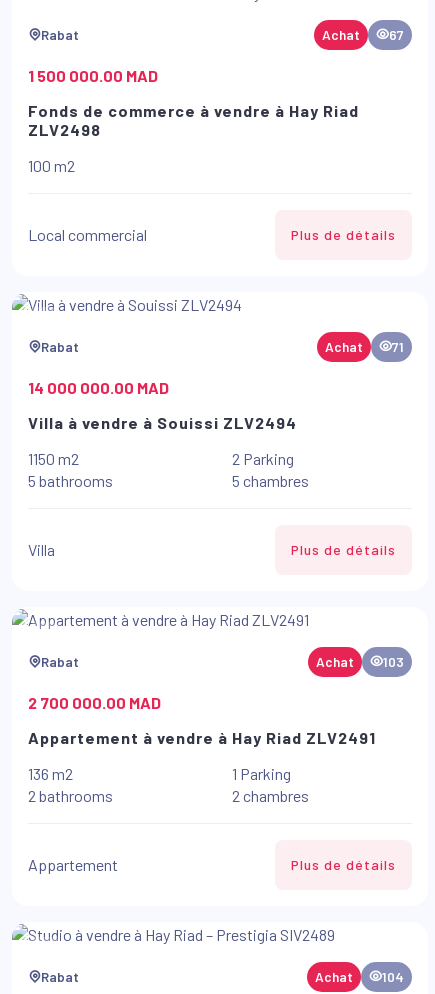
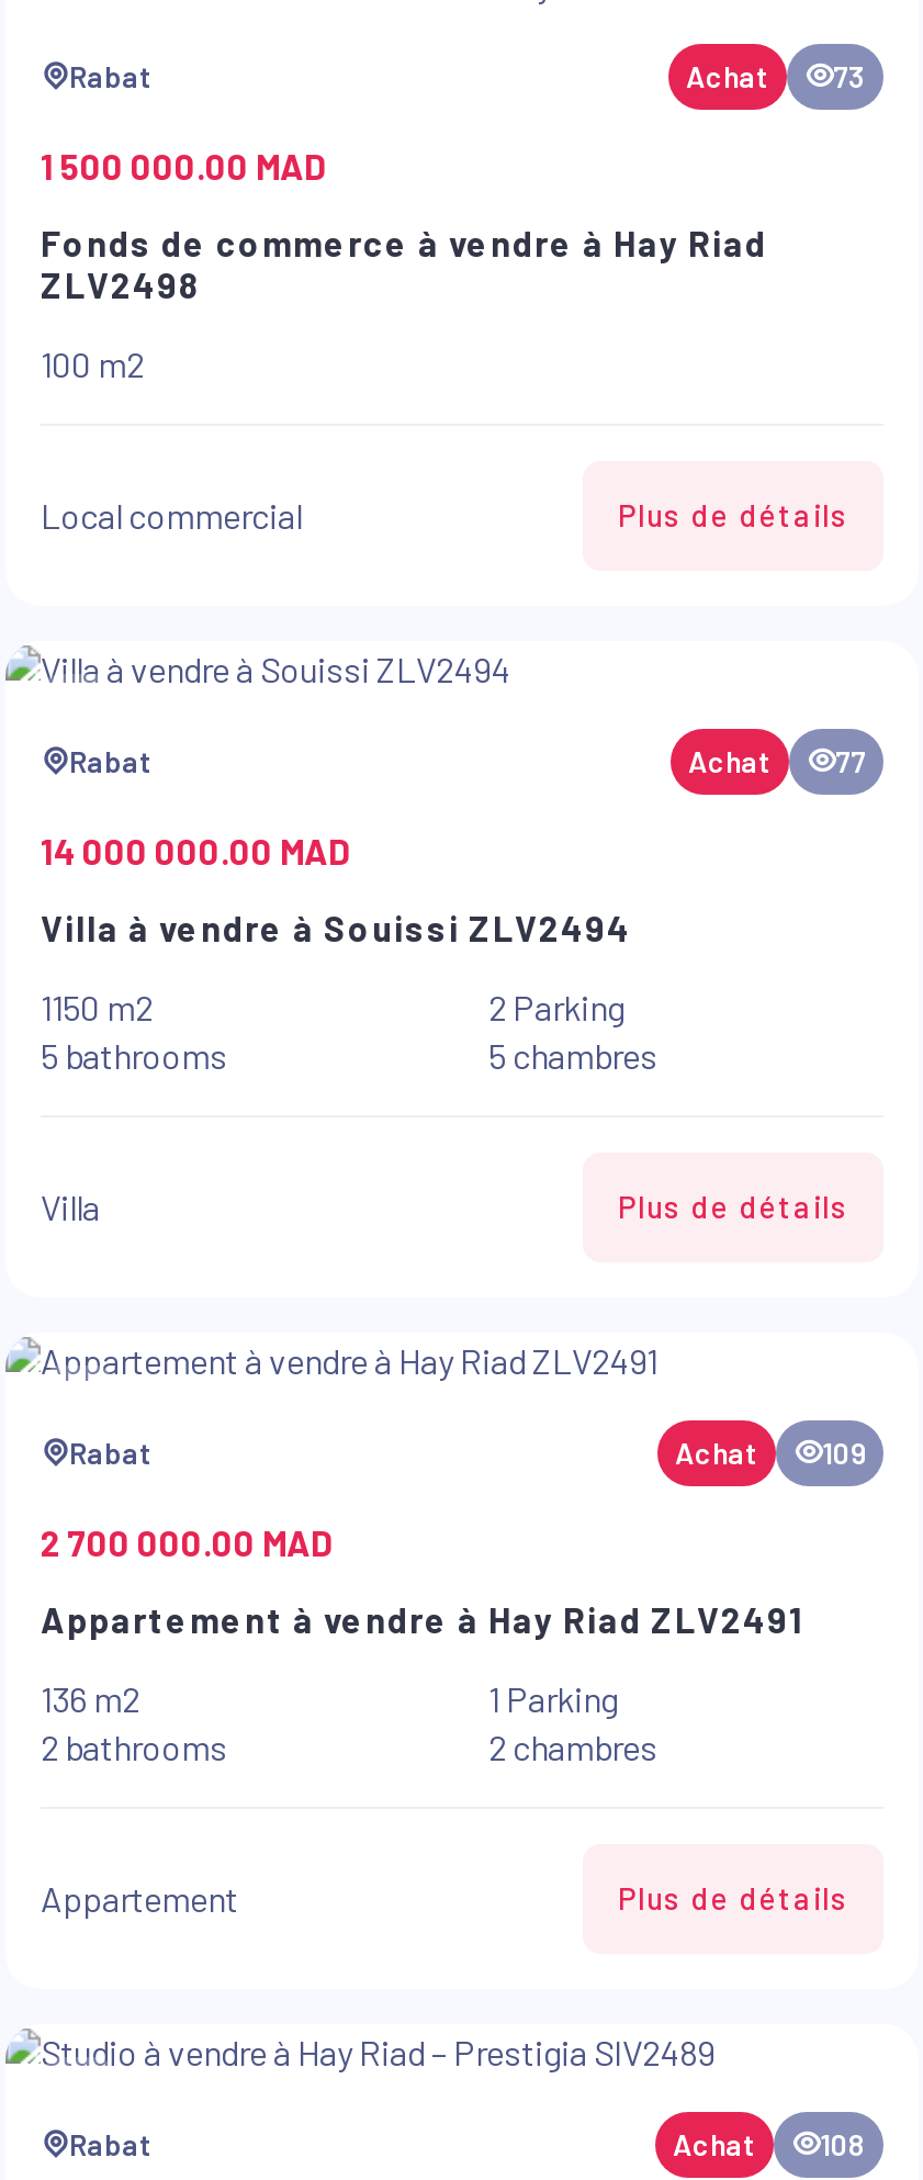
[322,27,404,43] Achat 67 -> [686,59,866,94] Achat 73
[325,339,404,355] Achat 71 -> [688,744,866,779] Achat 77
[316,654,404,670] Achat 103 -> [675,1436,866,1471] Achat 109
[315,969,404,985] Achat 104 -> [673,2127,866,2162] Achat 108

